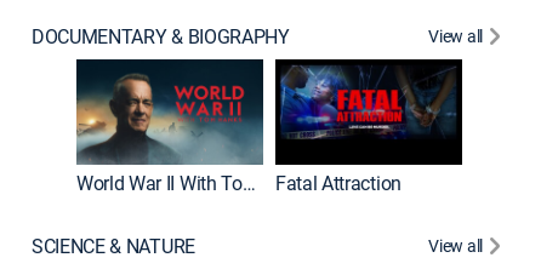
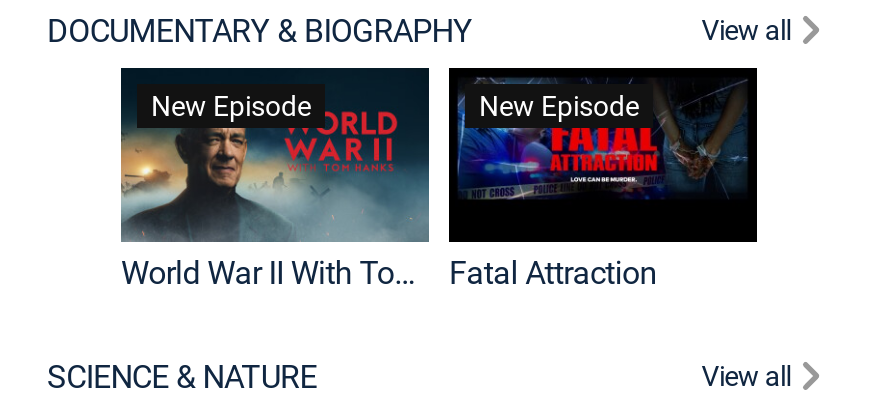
none -> [151,87,311,125] New Episode
none -> [479,87,639,125] New Episode

